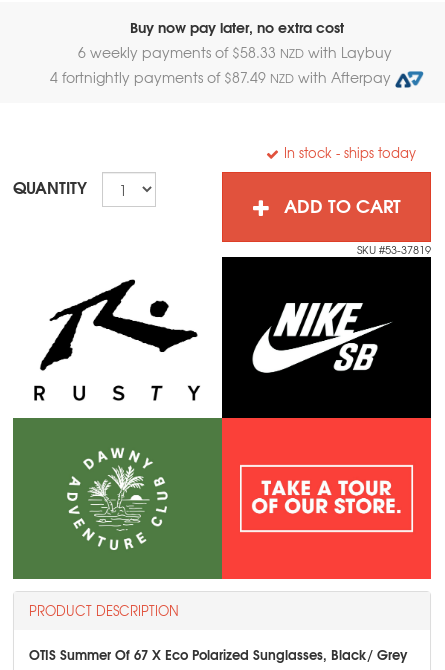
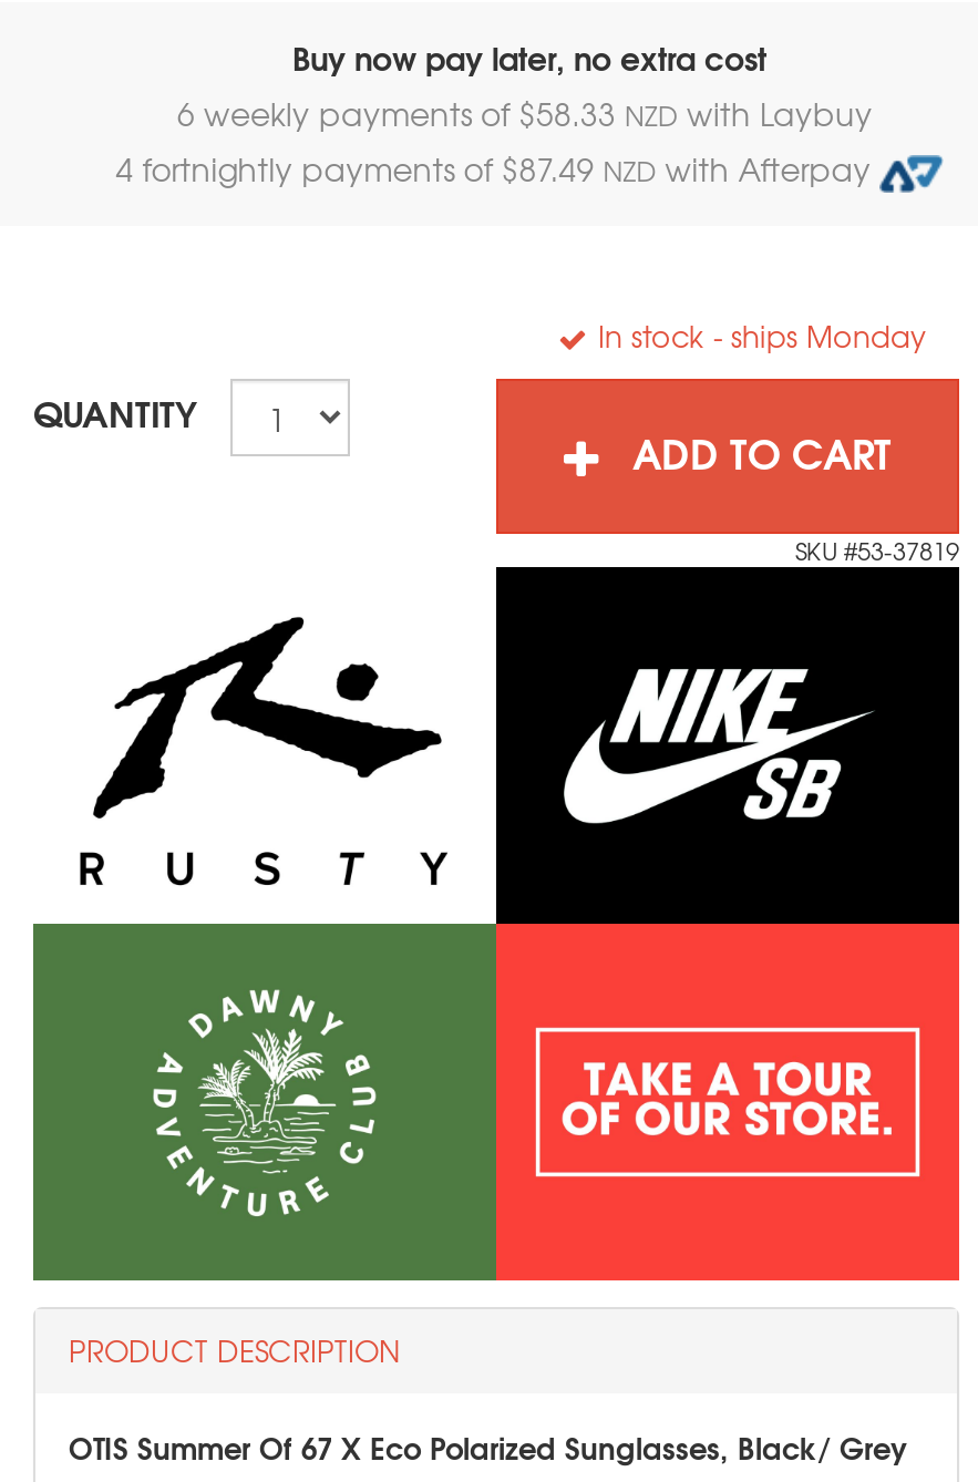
[284,143,416,162] In stock - ships today -> [598,315,926,357] In stock - ships Monday

